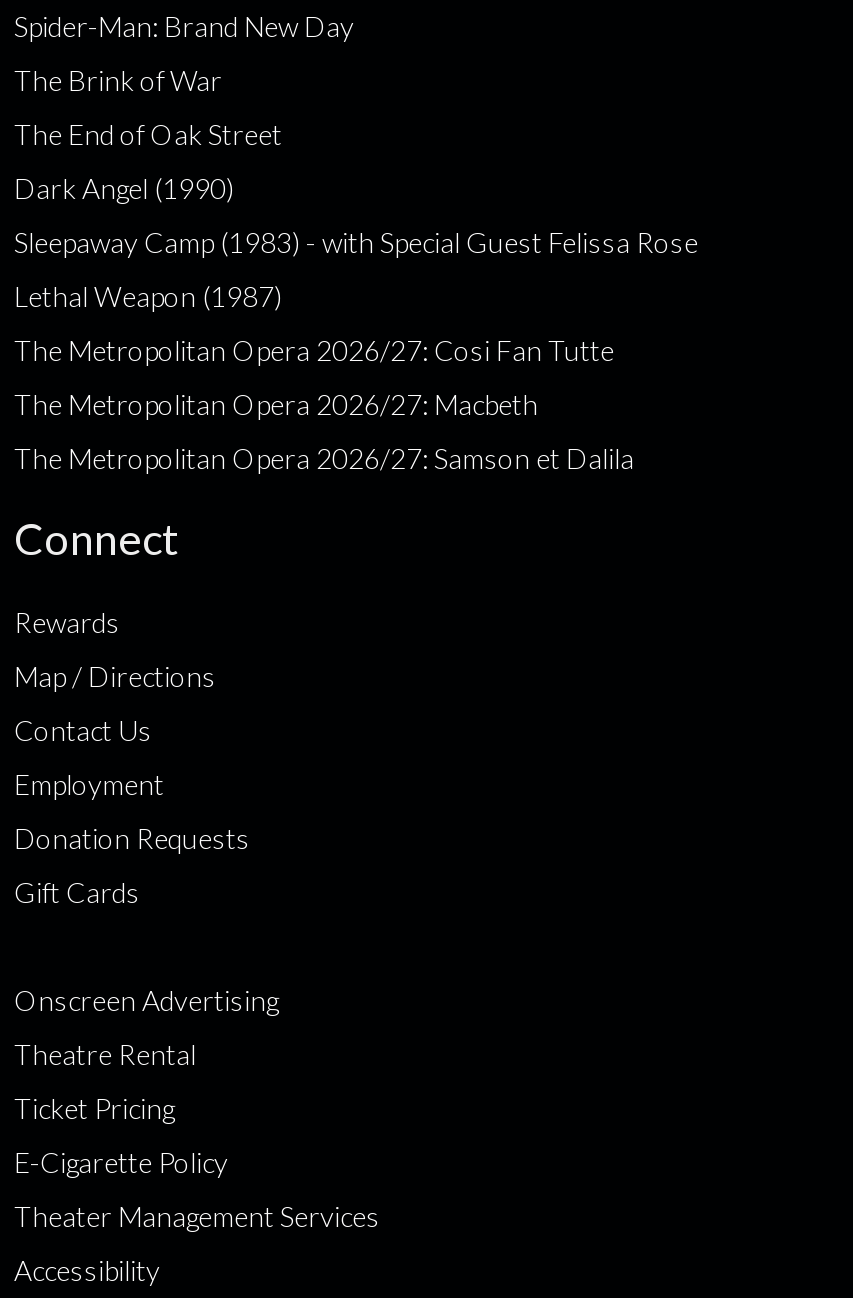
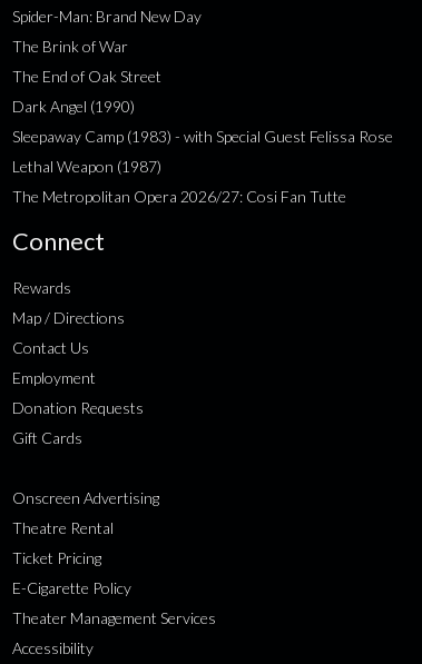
[14,387,634,475] The Metropolitan Opera 2026/27: Macbeth | The Metropolitan Opera 2026/27: Samson et Dalila -> none

